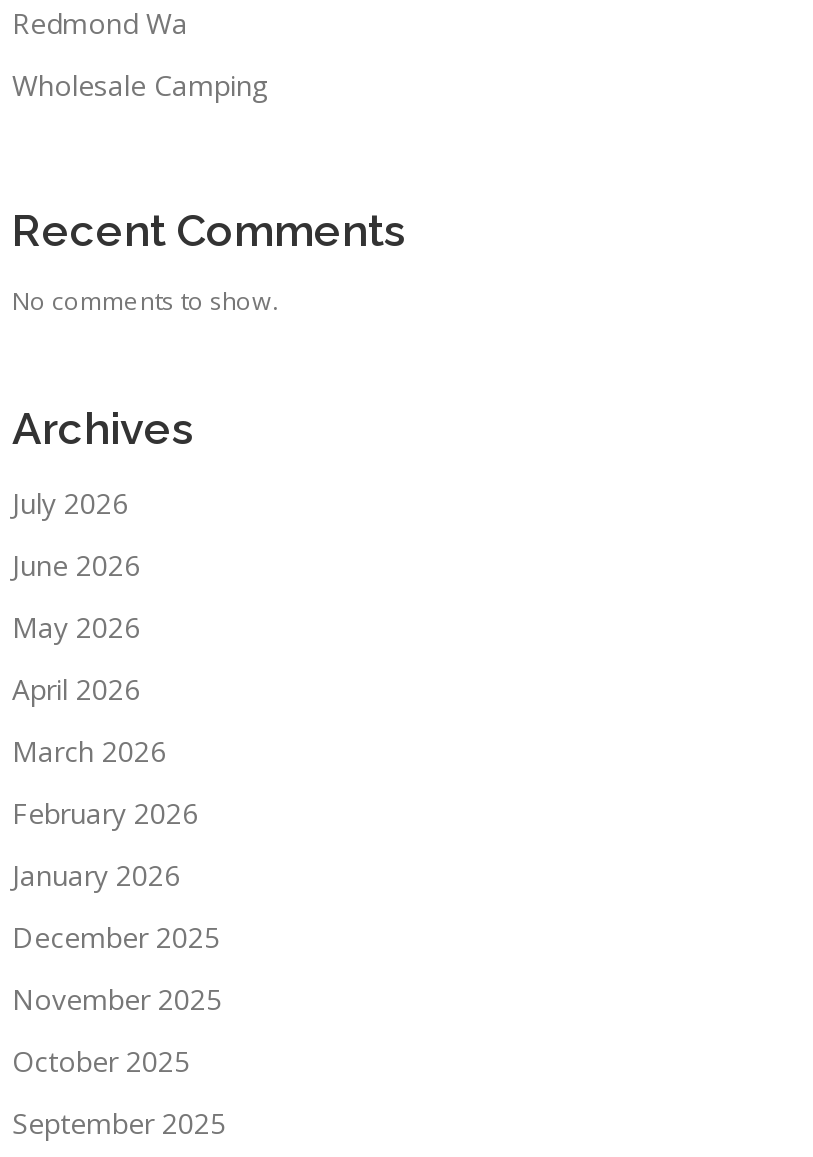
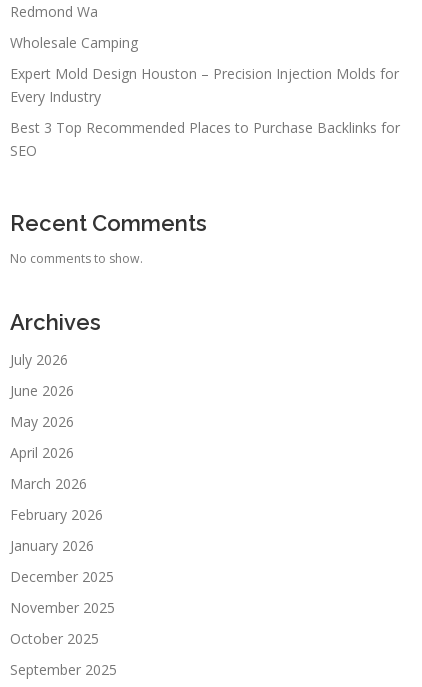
none -> [10,64,400,160] Expert Mold Design Houston – Precision Injection Molds for | Every Industry | Best 3 Top Recommended Places to Purchase Backlinks for | SEO

